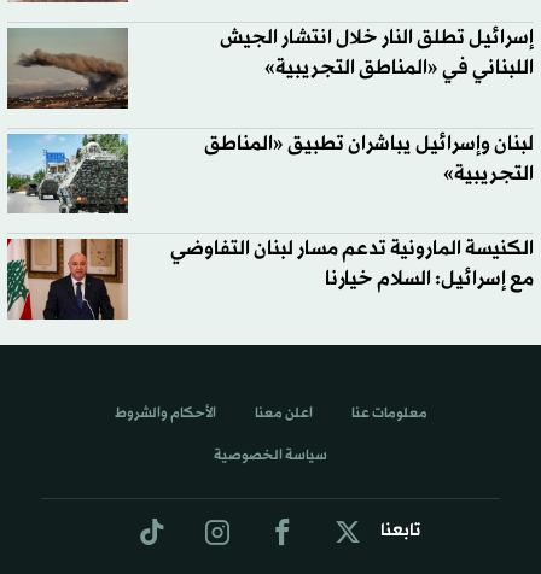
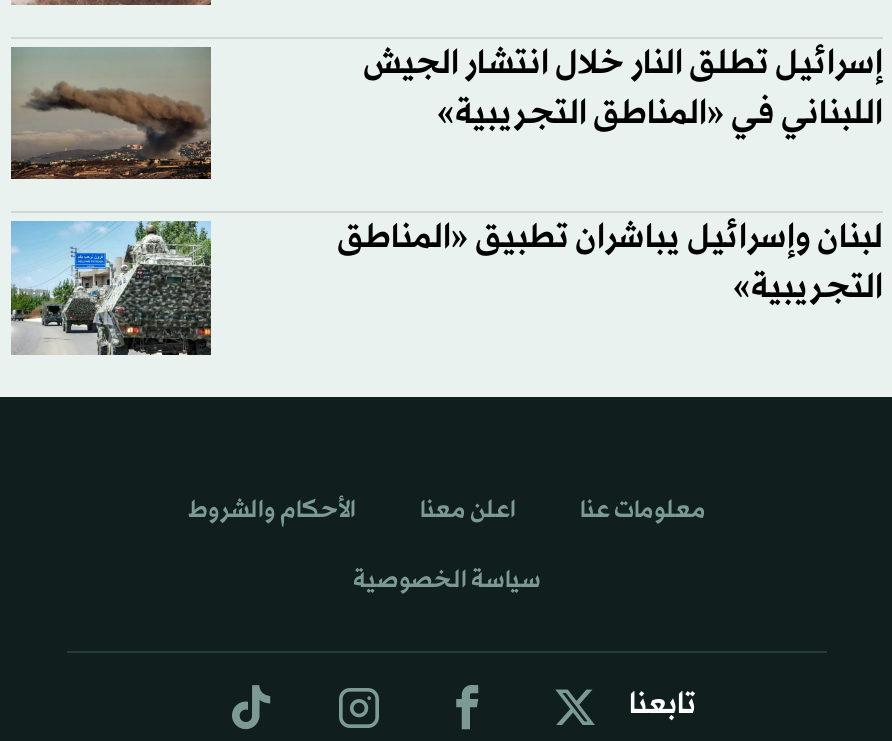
[6,236,534,321] [image] | الكنيسة المارونية تدعم مسار لبنان التفاوضي | مع إسرائيل: السلام خيارنا -> none

